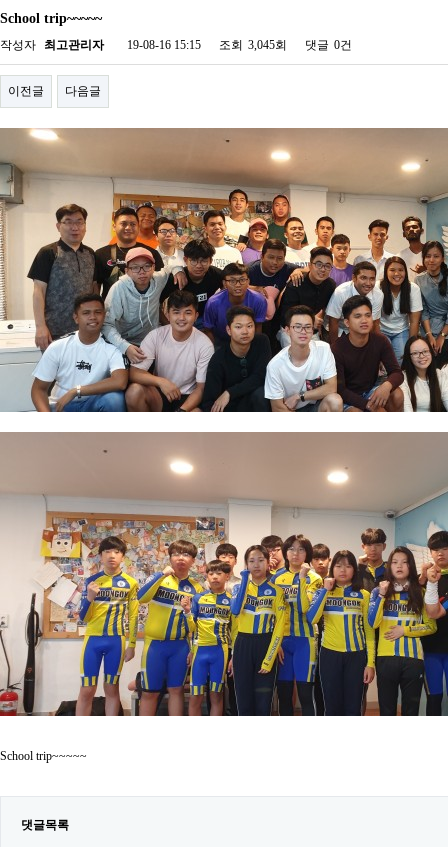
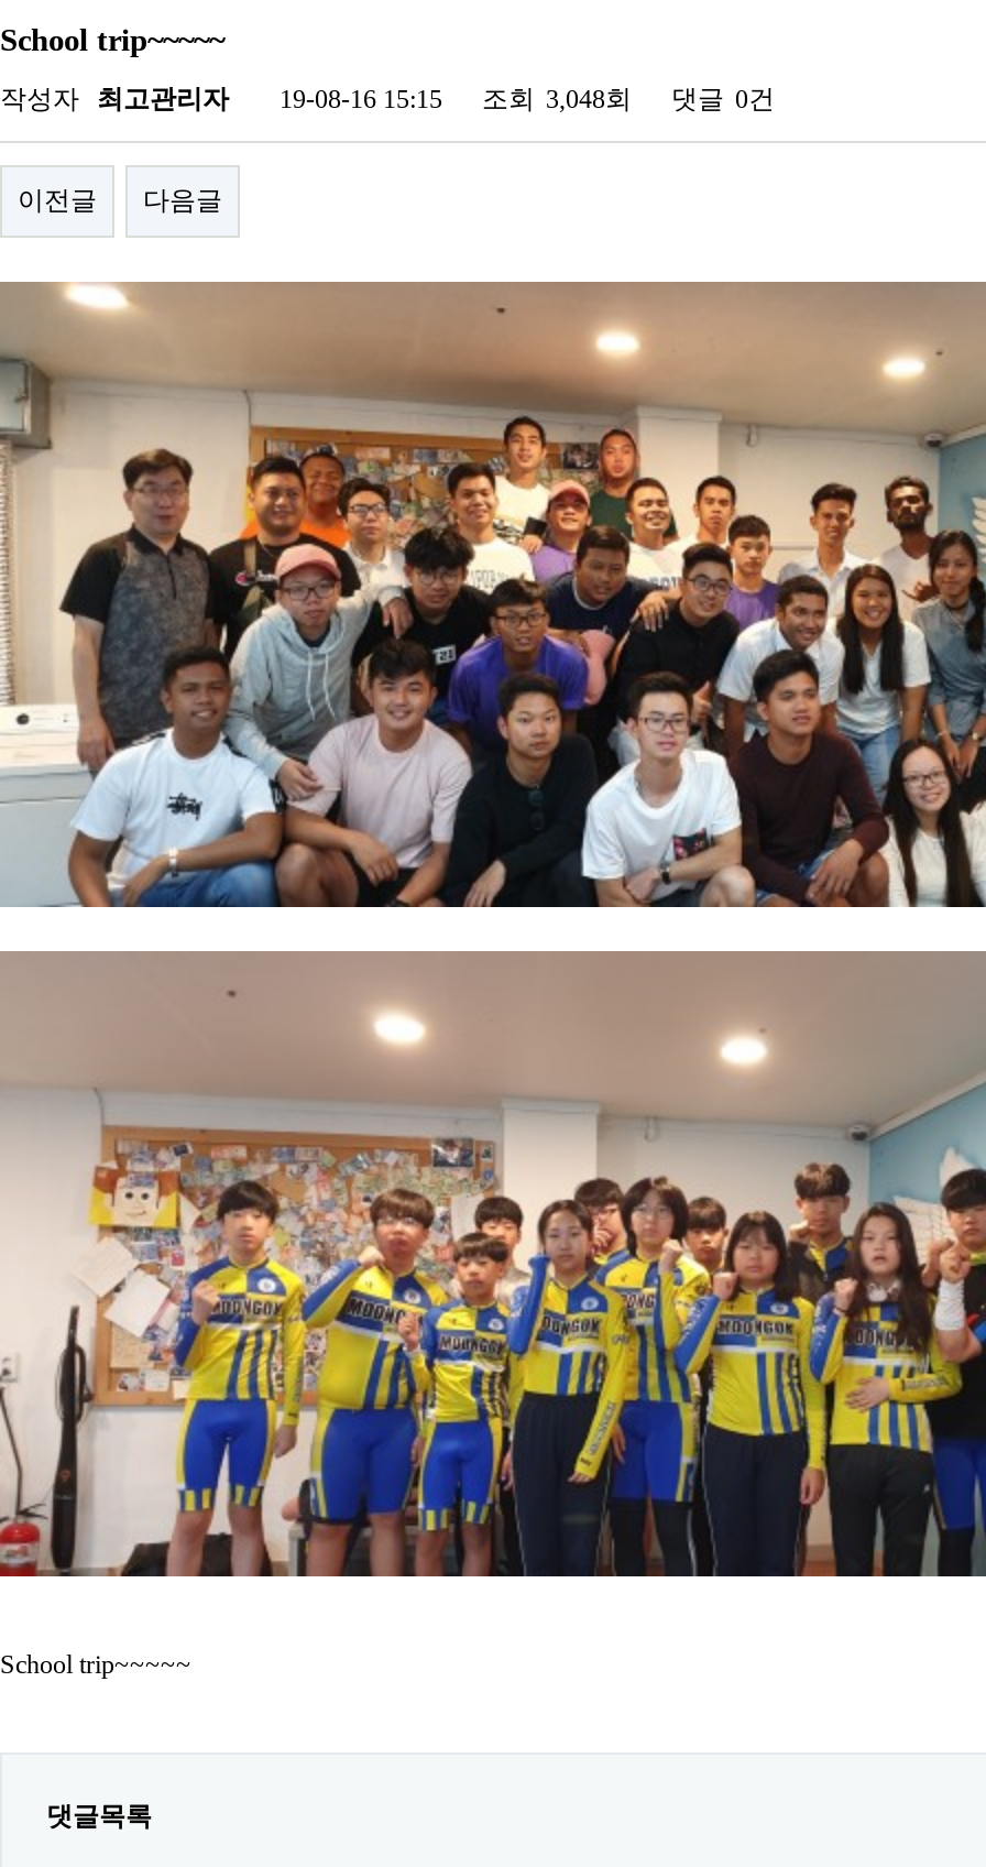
[0,38,352,52] 작성자 최고관리자 19-08-16 15:15 조회 3,045회 댓글 0건 -> [0,84,775,114] 작성자 최고관리자 19-08-16 15:15 조회 3,048회 댓글 0건

